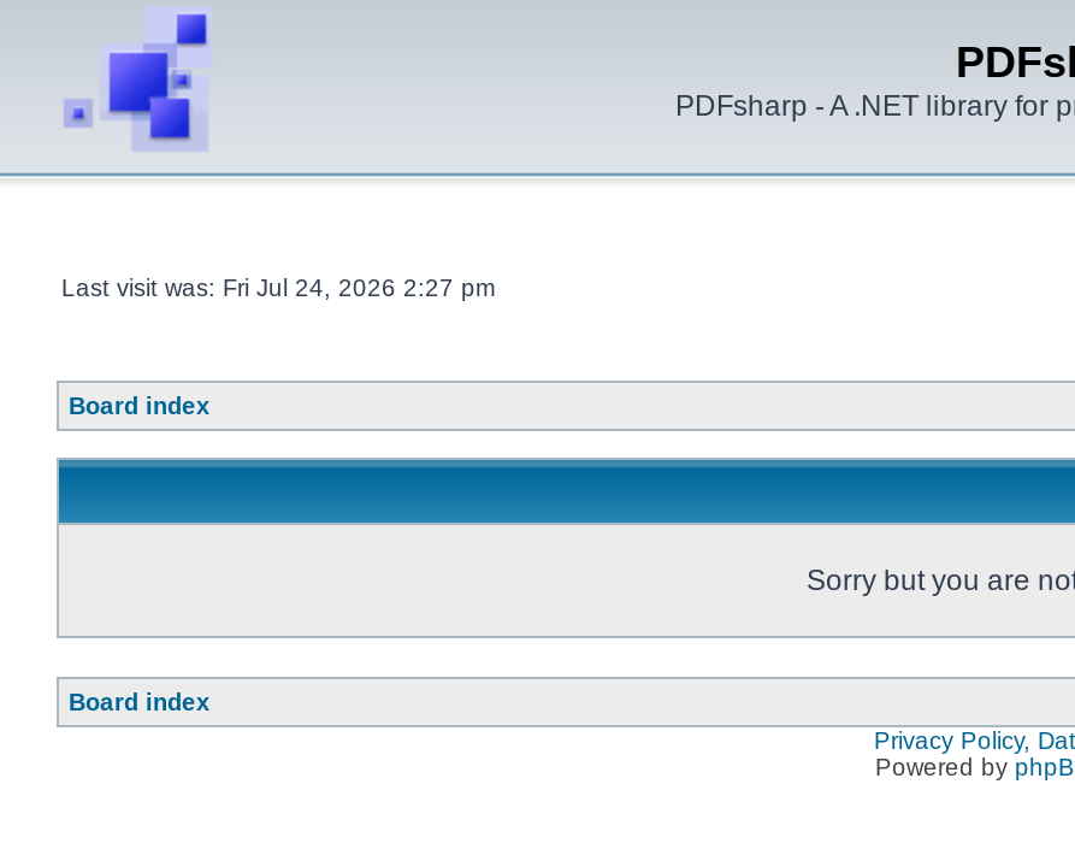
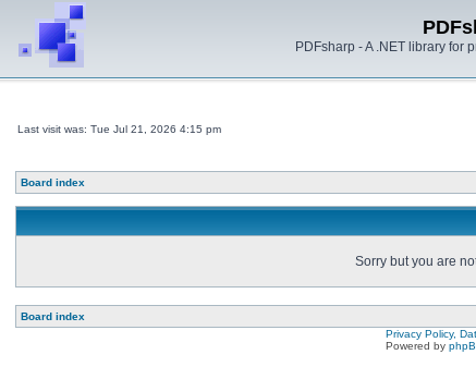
[61,275,495,301] Last visit was: Fri Jul 24, 2026 2:27 pm -> [17,123,221,135] Last visit was: Tue Jul 21, 2026 4:15 pm

